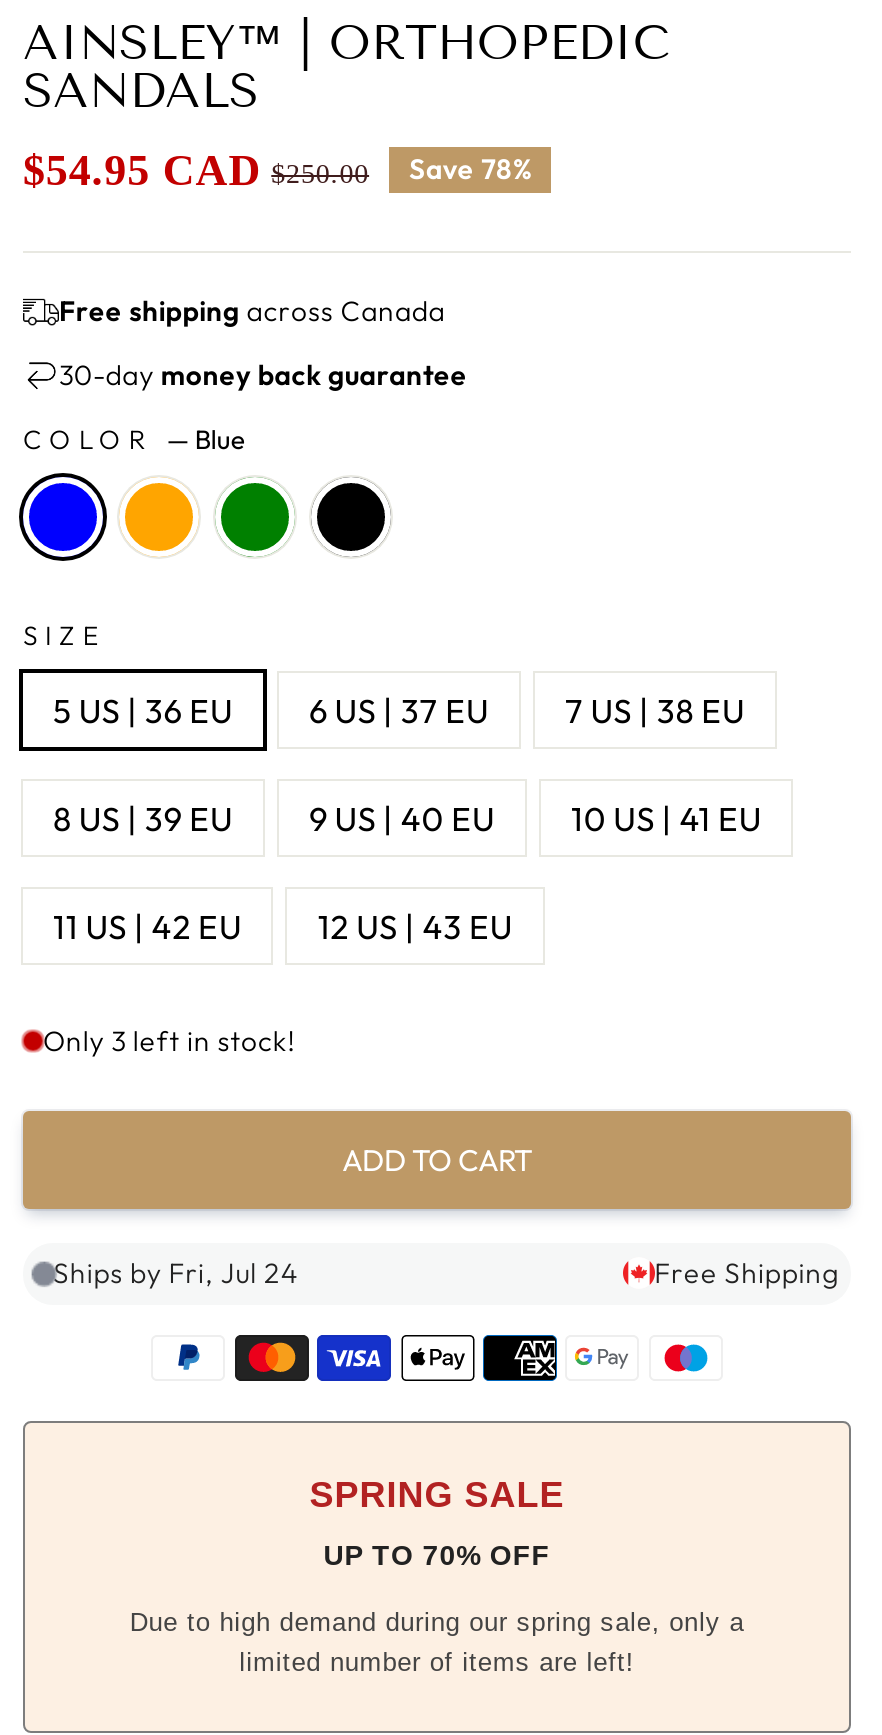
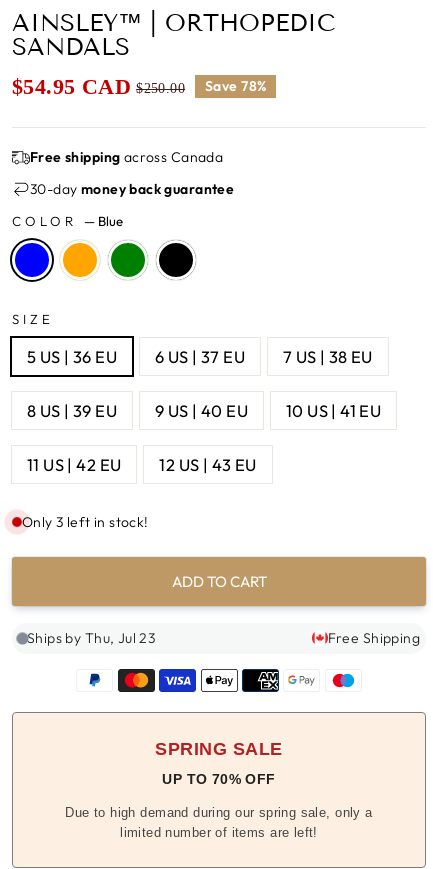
[53,1254,298,1290] Ships by Fri, Jul 24 -> [27,629,155,647] Ships by Thu, Jul 23

